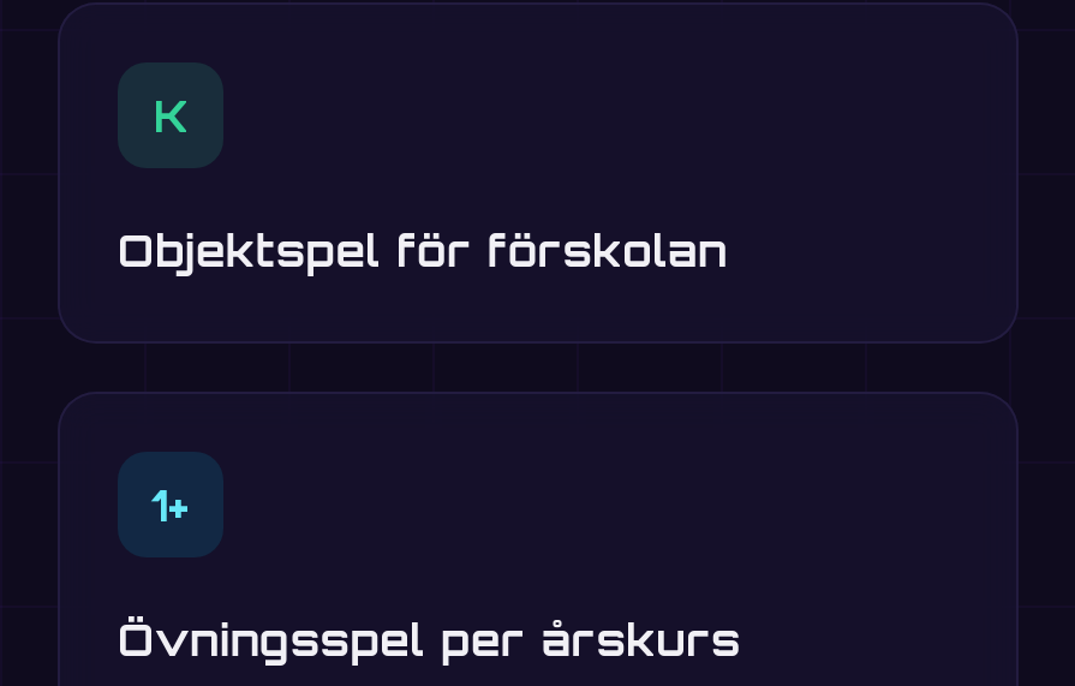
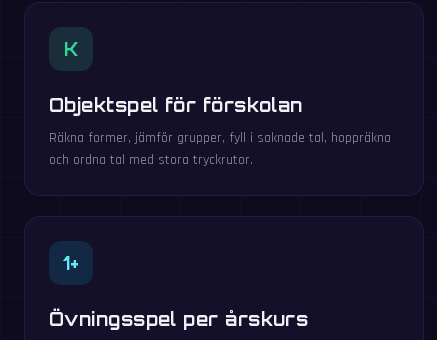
none -> [49,129,391,169] Räkna former, jämför grupper, fyll i saknade tal, hoppräkna | och ordna tal med stora tryckrutor.

